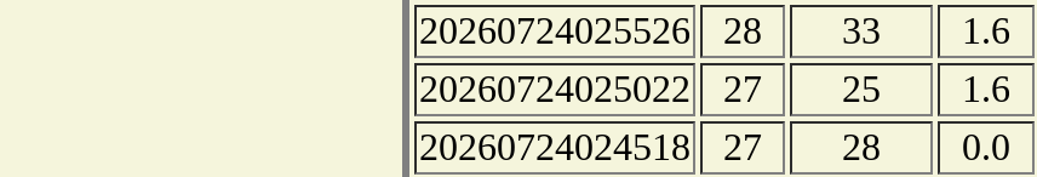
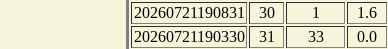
[419,11,691,52] 20260724025526 -> [133,4,244,21] 20260721190831
[723,11,762,52] 28 -> [258,4,274,21] 30
[842,11,881,52] 33 -> [311,4,319,21] 1
[419,69,1010,168] 20260724025022 | 27 | 25 | 1.6 | 20260724024518 | 27 | 28 -> [133,28,323,45] 20260721190330 | 31 | 33

